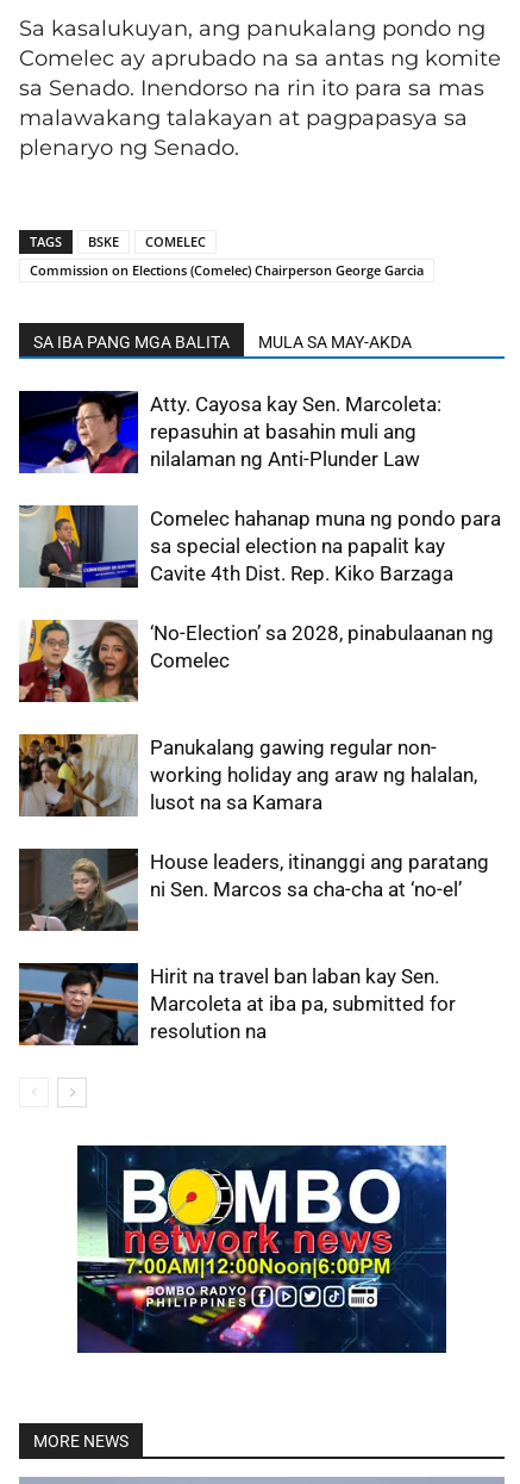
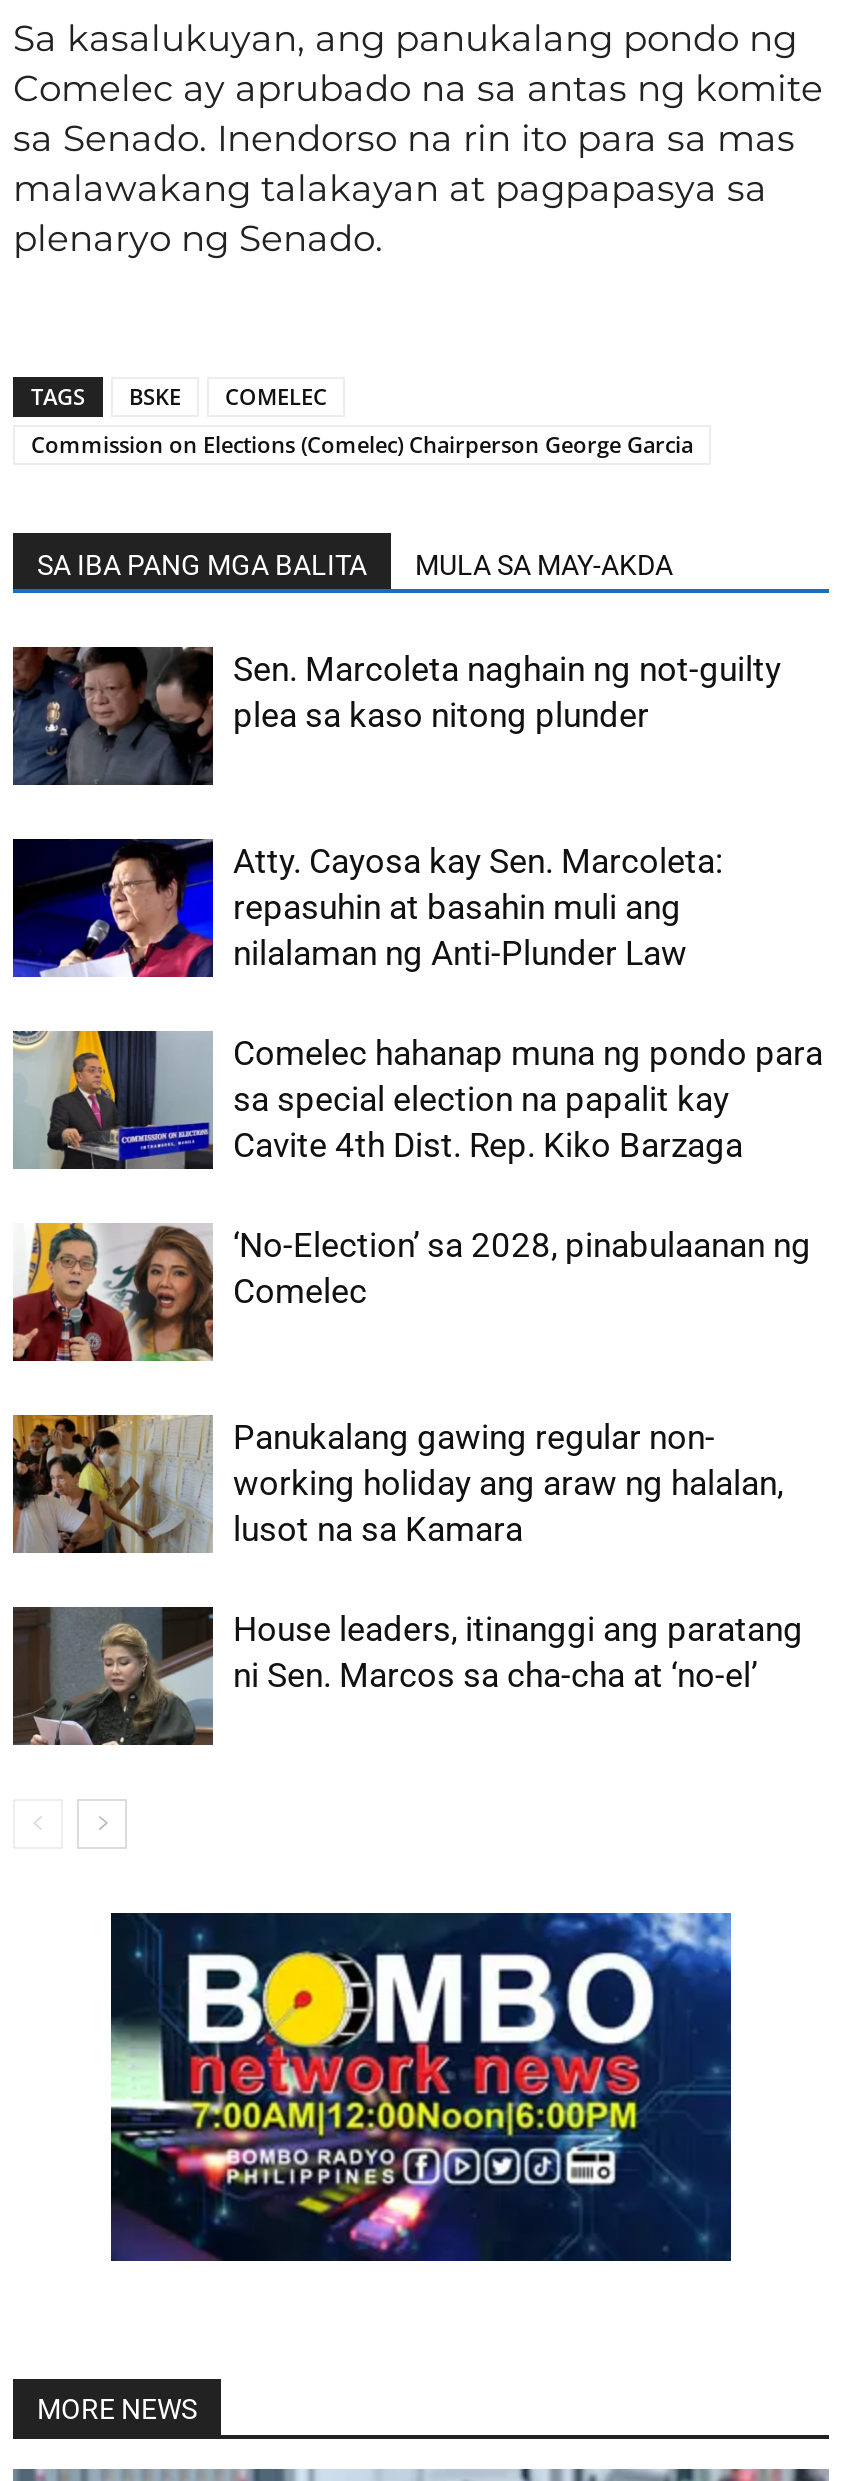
none -> [11,645,781,787] [image] | Sen. Marcoleta naghain ng not-guilty | plea sa kaso nitong plunder
moved [18,391,501,901] -> [11,839,823,1695]: [image] | Atty. Cayosa kay Sen. Marcoleta: | repasuhin at basahin muli ang | ... | House leaders, itinanggi ang paratang | ni Sen. Marcos sa cha-cha at ‘no-el’
[18,962,456,1045] [image] | Hirit na travel ban laban kay Sen. | Marcoleta at iba pa, submitted for | resolution na -> none

